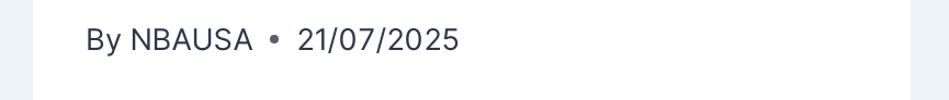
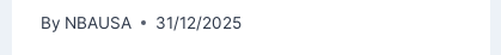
[86,22,459,56] By NBAUSA 21/07/2025 -> [41,13,242,32] By NBAUSA 31/12/2025

